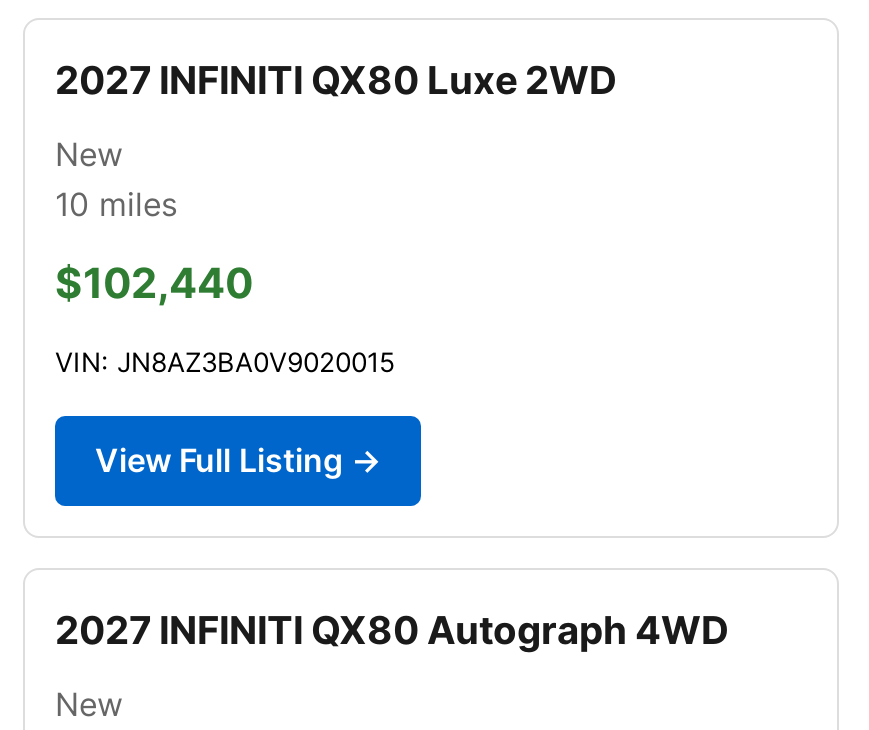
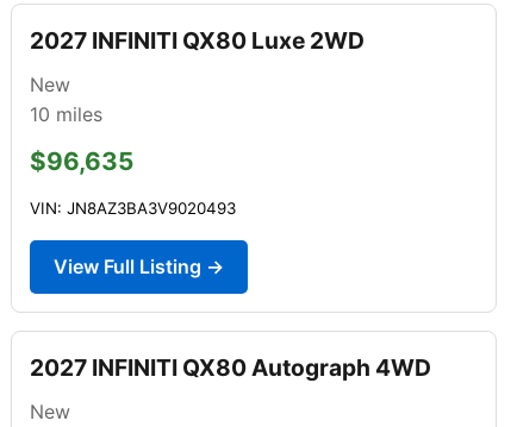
[55,258,253,308] $102,440 -> [30,146,133,176] $96,635
[55,346,395,378] VIN: JN8AZ3BA0V9020015 -> [30,199,236,218] VIN: JN8AZ3BA3V9020493

